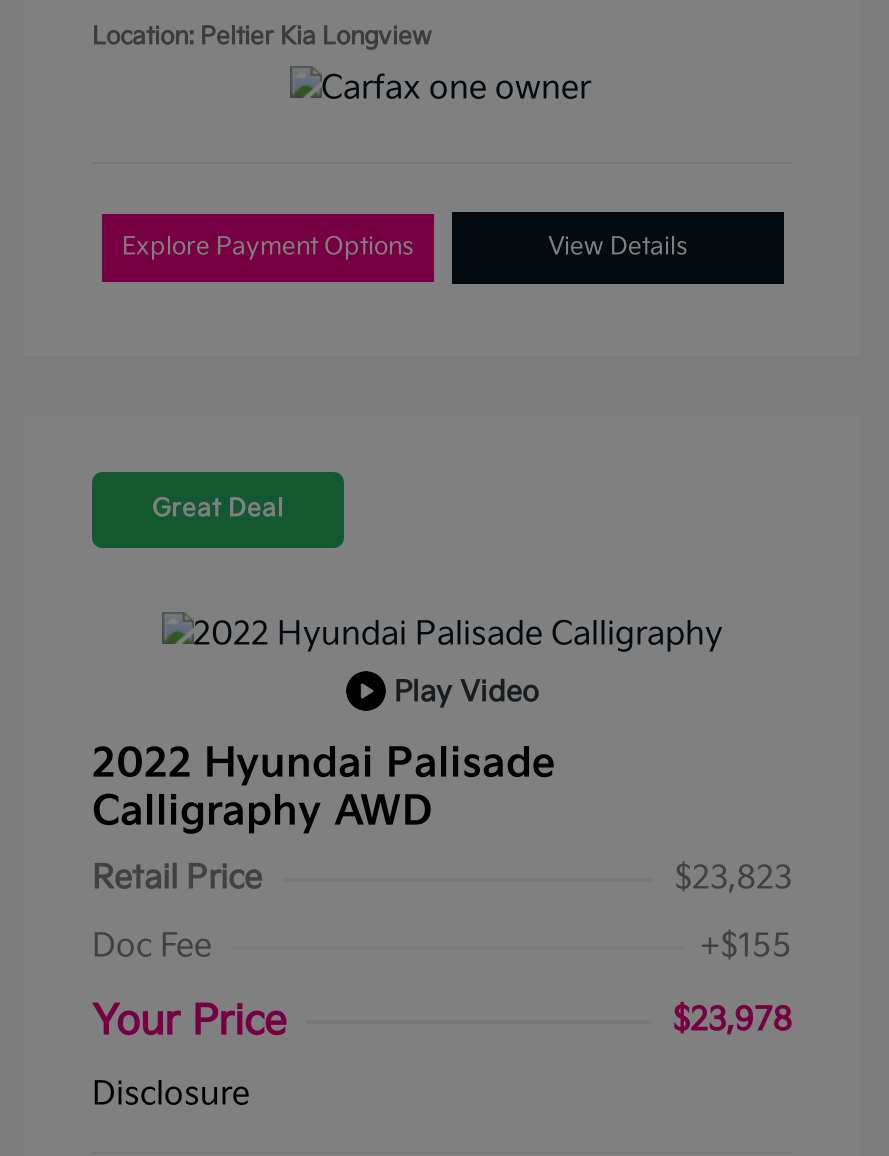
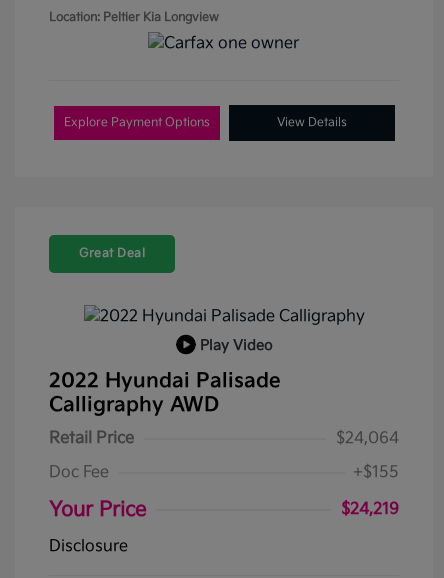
[674,860,792,898] $23,823 -> [336,429,399,448] $24,064
[672,1002,792,1040] $23,978 -> [341,500,399,519] $24,219

